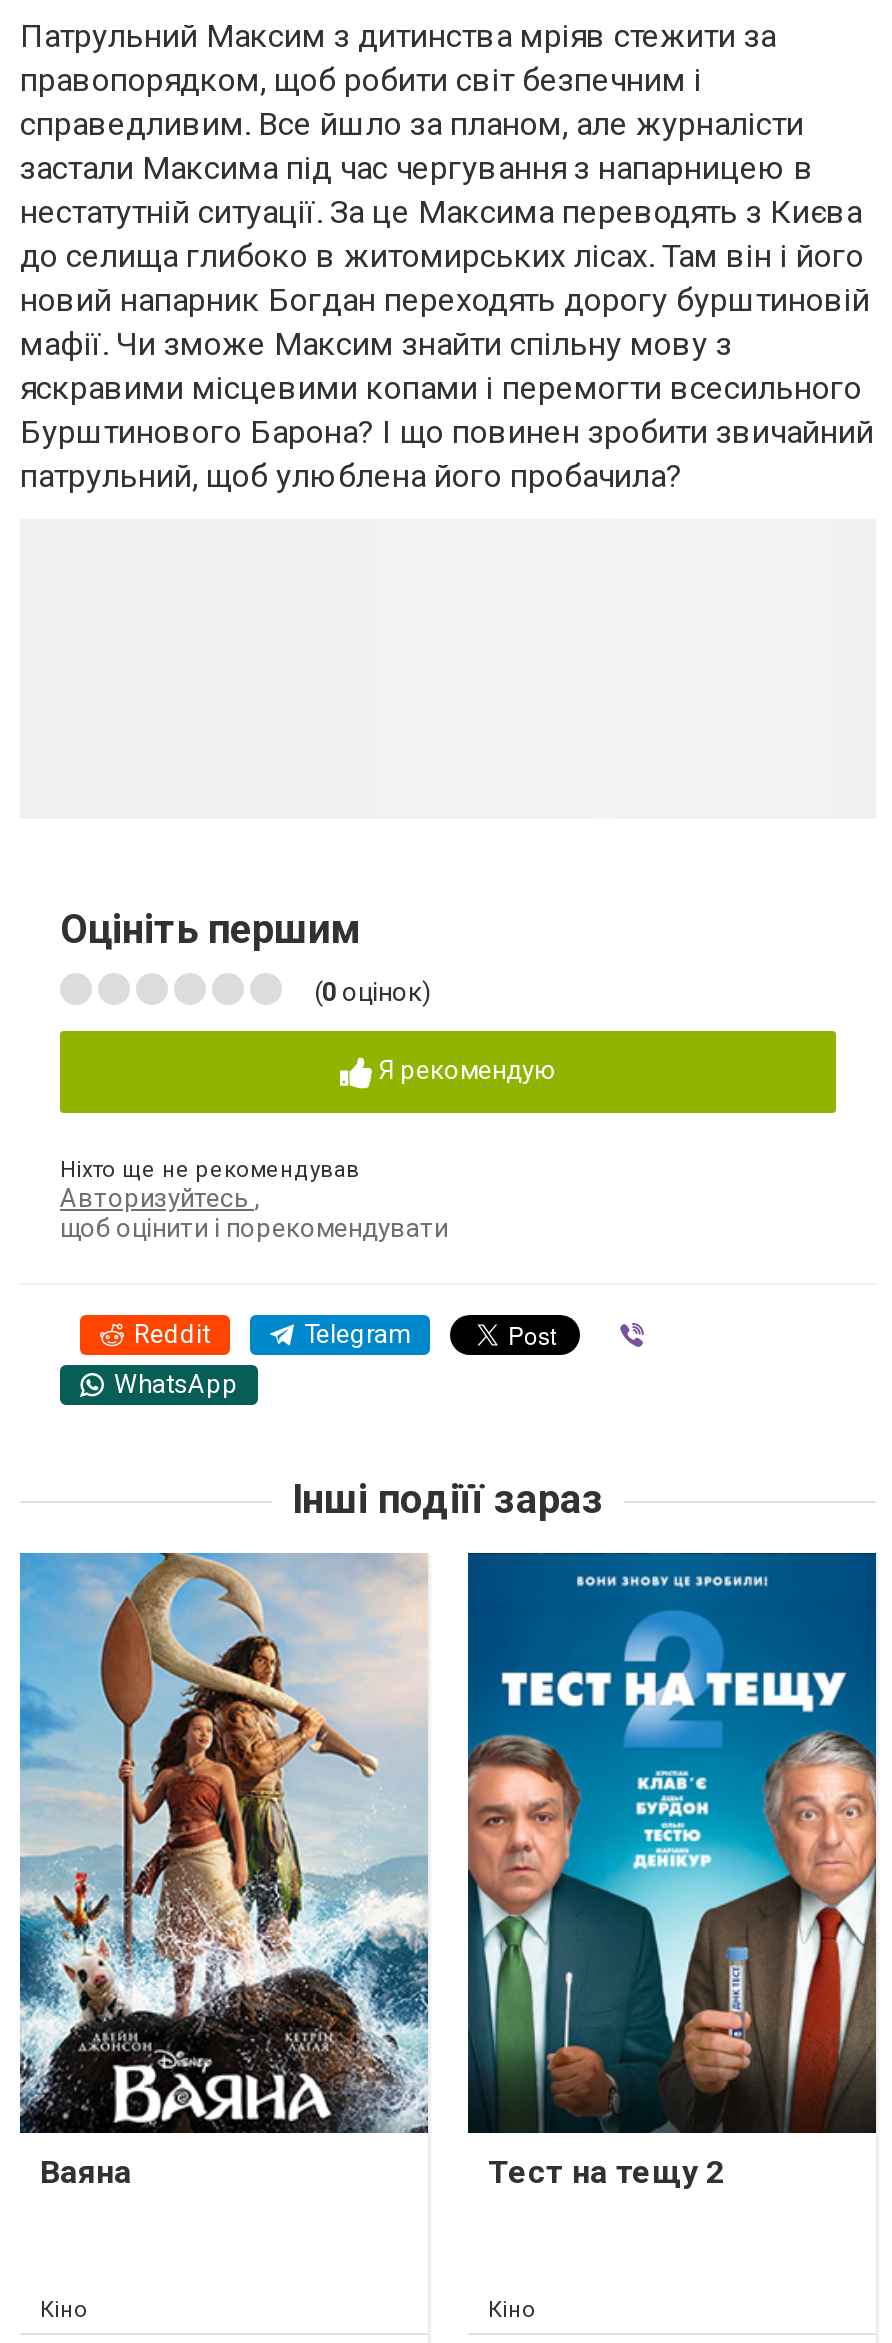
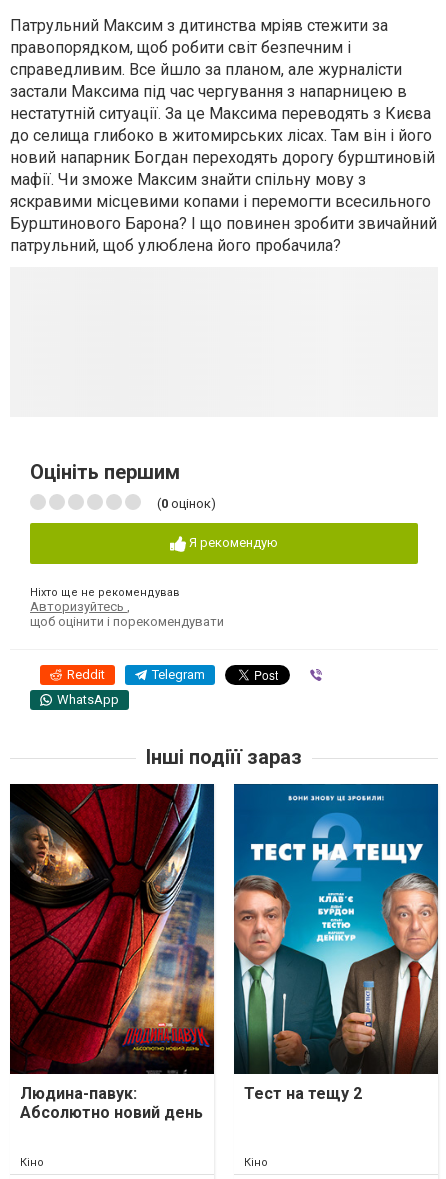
[18,1551,430,2191] [image] | Ваяна -> [9,783,215,1122] [image] | Людина-павук: | Абсолютно новий день

